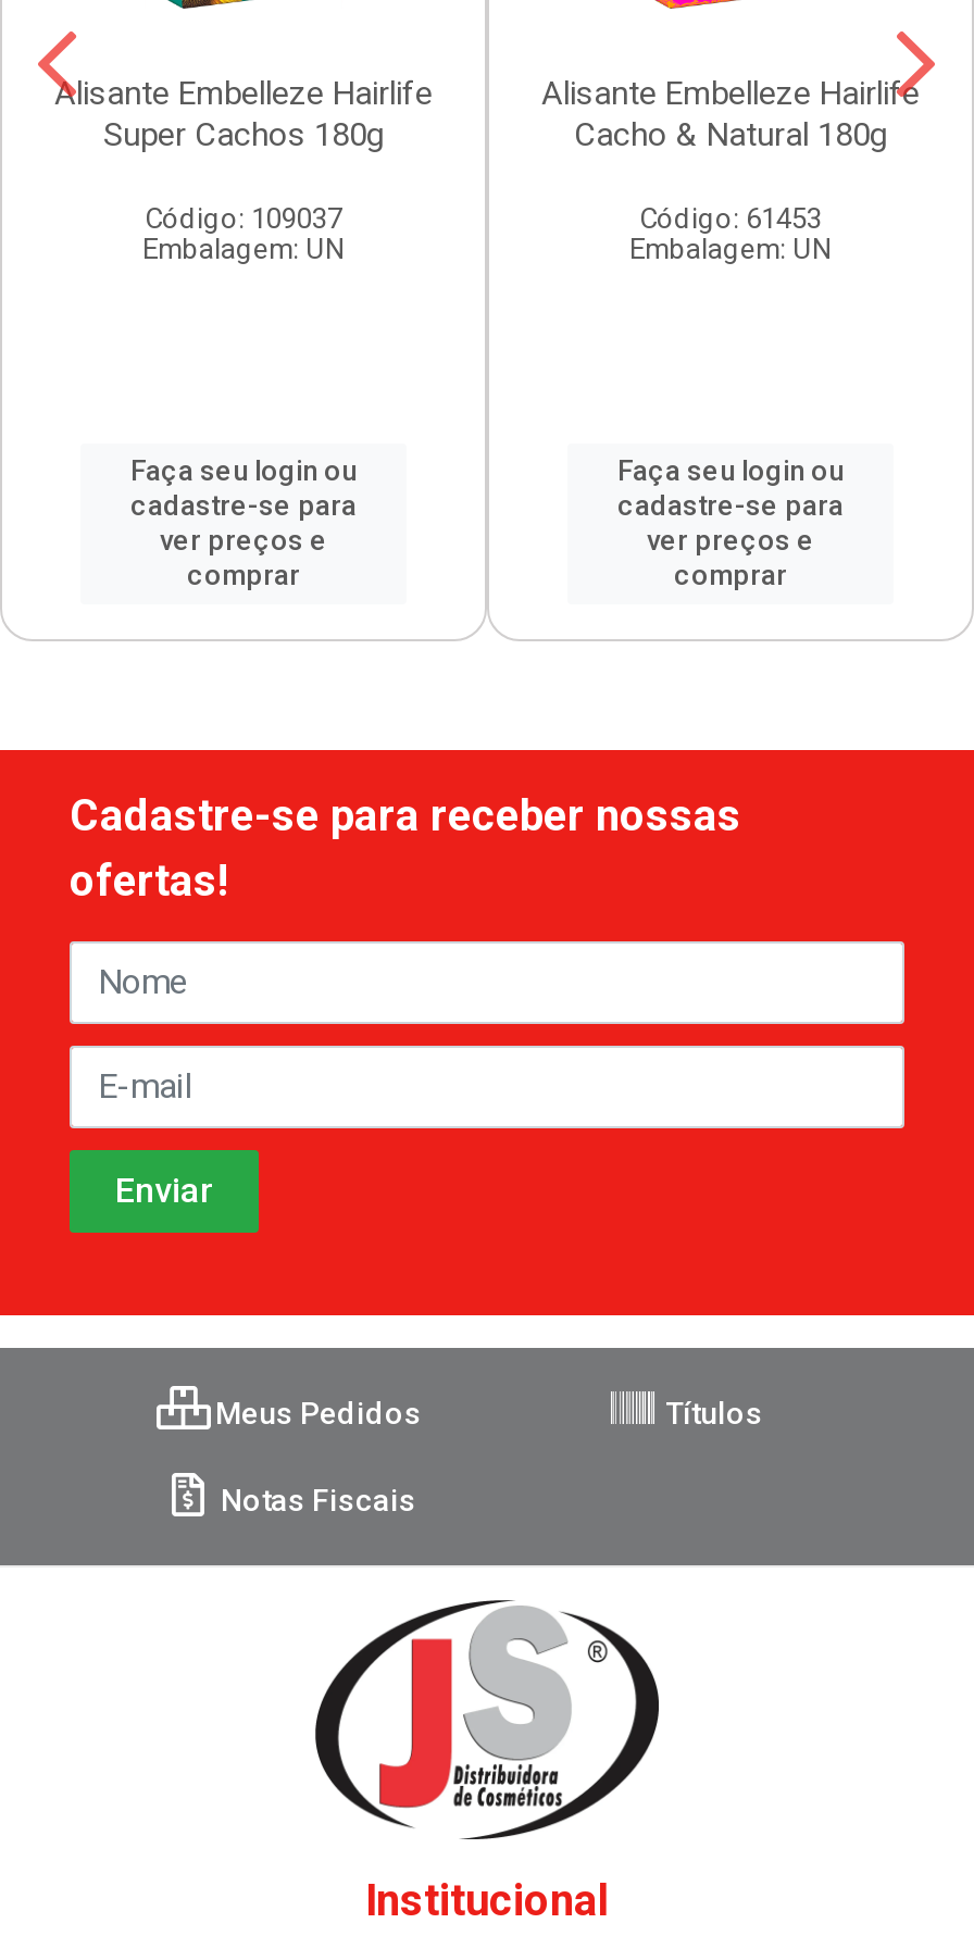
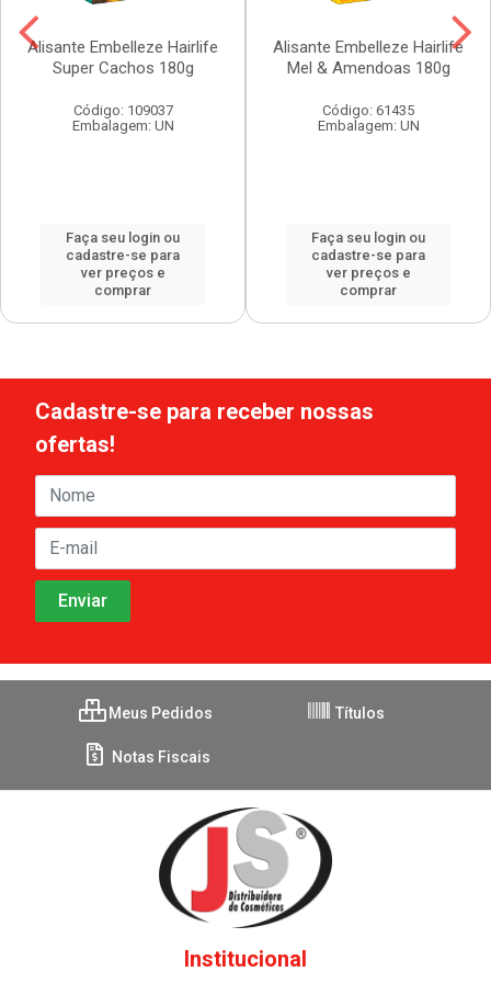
[574,115,887,154] Cacho & Natural 180g -> [287,58,450,78] Mel & Amendoas 180g
[639,202,822,234] Código: 61453 -> [322,102,414,118] Código: 61435

